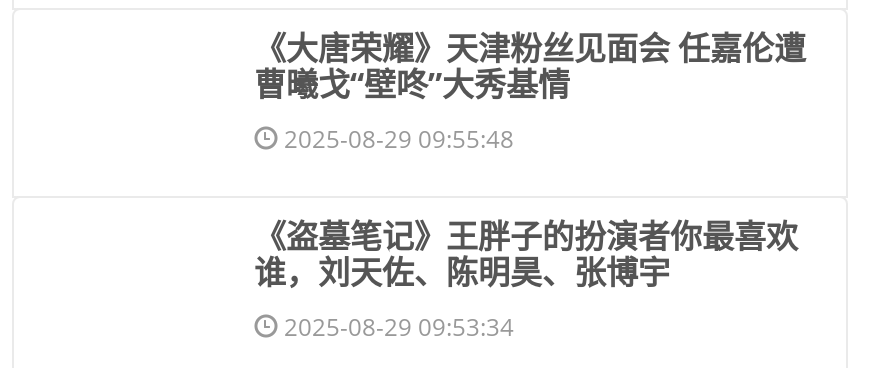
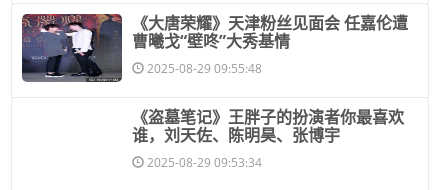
none -> [21,13,123,83] [image]

